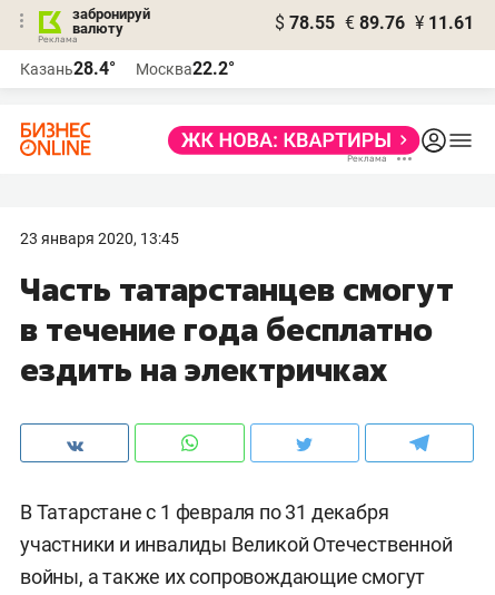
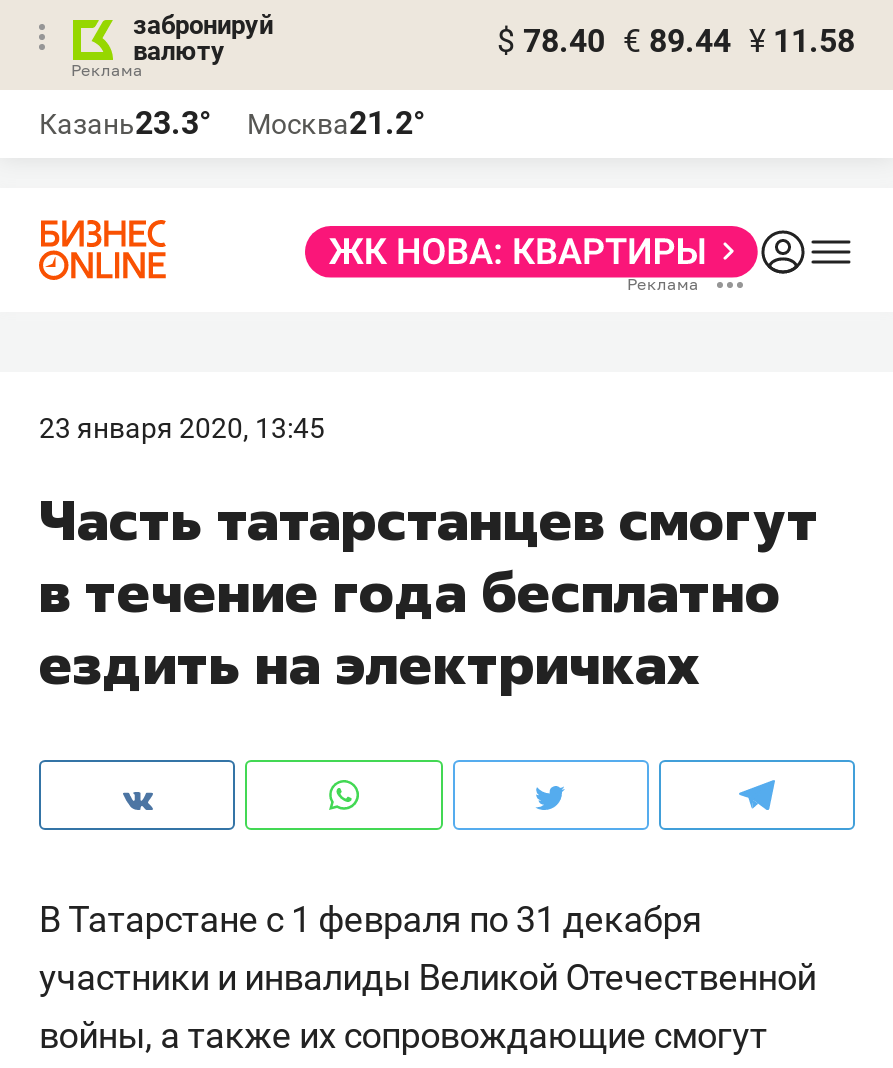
[275,12,474,33] $ 78.55 € 89.76 ¥ 11.61 -> [497,22,855,60] $ 78.40 € 89.44 ¥ 11.58
[20,58,116,79] Казань28.4° -> [39,104,211,142] Казань23.3°
[136,58,235,79] Москва22.2° -> [247,104,425,142] Москва21.2°

